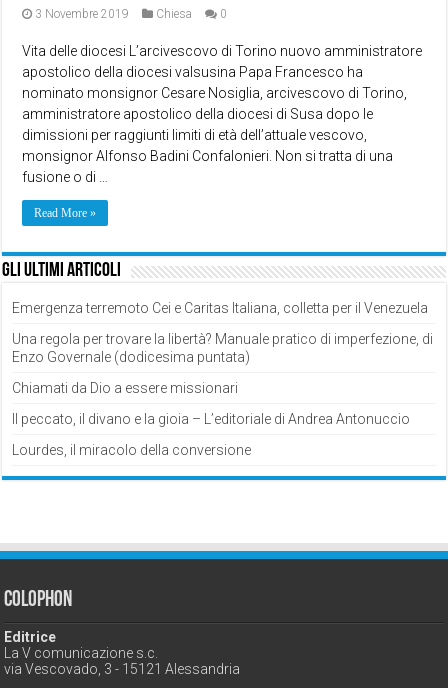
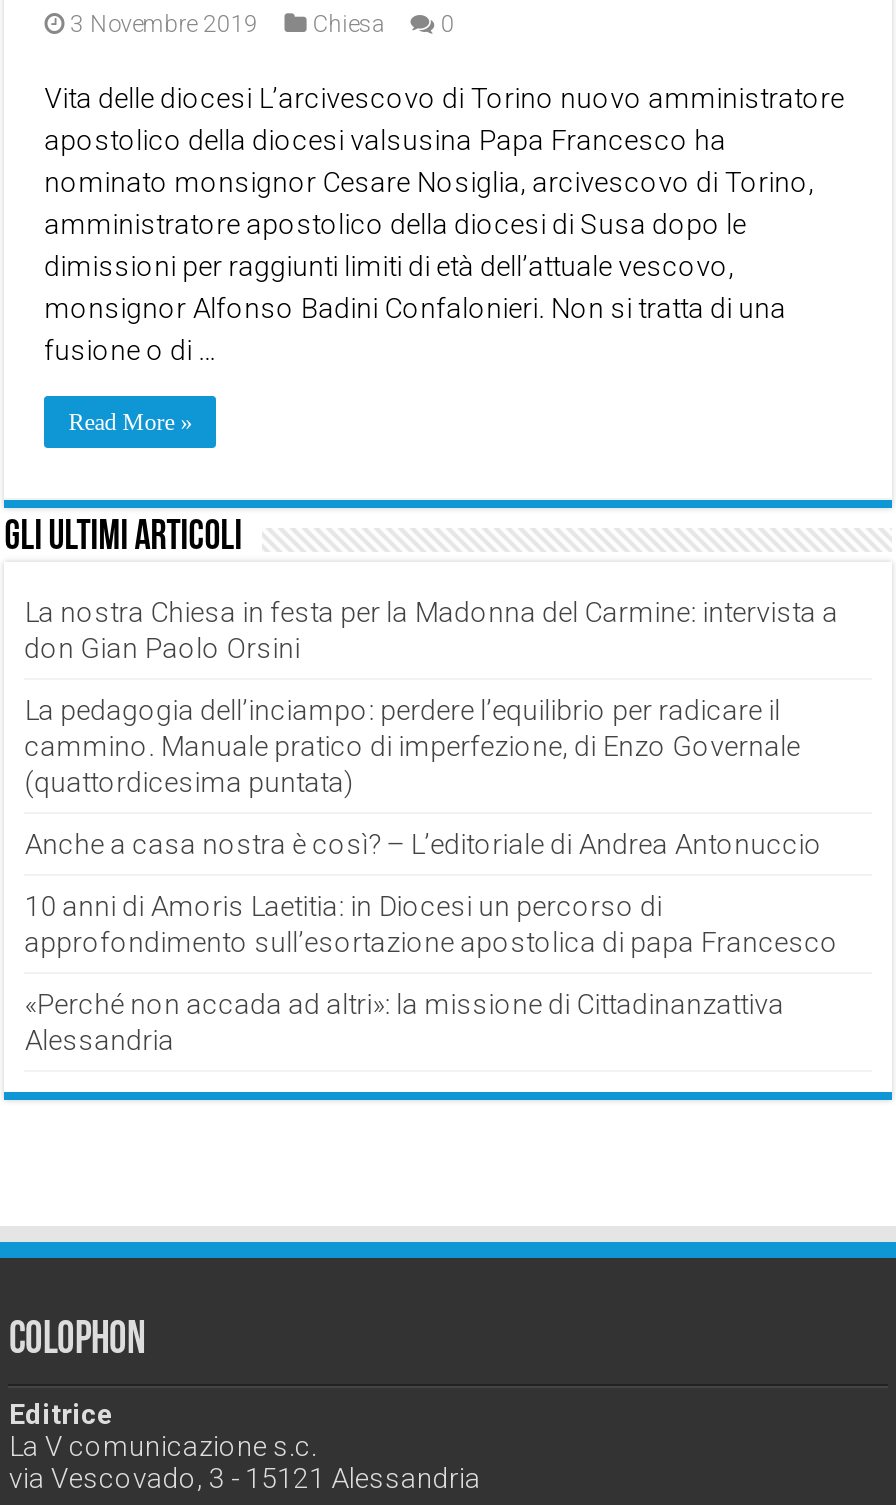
[12,300,428,316] Emergenza terremoto Cei e Caritas Italiana, colletta per il Venezuela -> [24,596,838,664] La nostra Chiesa in festa per la Madonna del Carmine: intervista a | don Gian Paolo Orsini
[12,331,433,365] Una regola per trovare la libertà? Manuale pratico di imperfezione, di | Enzo Governale (dodicesima puntata) -> [24,694,800,798] La pedagogia dell’inciampo: perdere l’equilibrio per radicare il | cammino. Manuale pratico di imperfezione, di Enzo Governale | (quattordicesima puntata)
[12,380,238,396] Chiamati da Dio a essere missionari -> [24,828,822,860] Anche a casa nostra è così? – L’editoriale di Andrea Antonuccio
[12,411,410,427] Il peccato, il divano e la gioia – L’editoriale di Andrea Antonuccio -> [24,890,838,958] 10 anni di Amoris Laetitia: in Diocesi un percorso di | approfondimento sull’esortazione apostolica di papa Francesco
[12,442,251,458] Lourdes, il miracolo della conversione -> [24,988,784,1056] «Perché non accada ad altri»: la missione di Cittadinanzattiva | Alessandria

